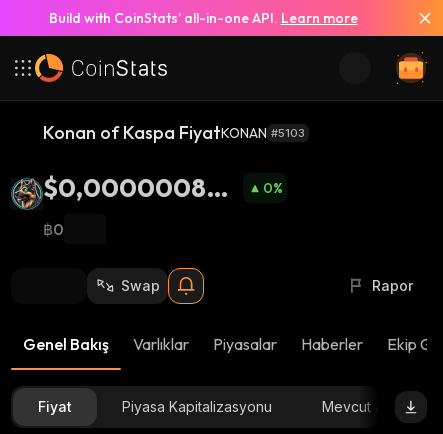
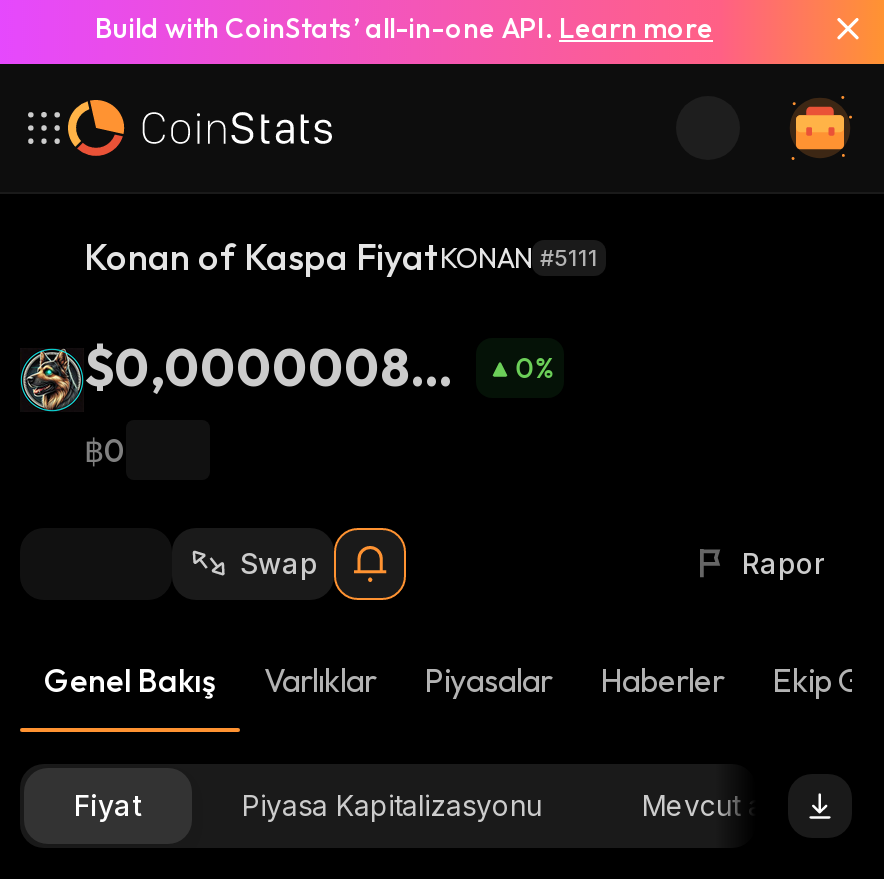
[43,121,305,144] Konan of Kaspa FiyatKONAN #5103 -> [84,234,598,280] Konan of Kaspa FiyatKONAN #5111

